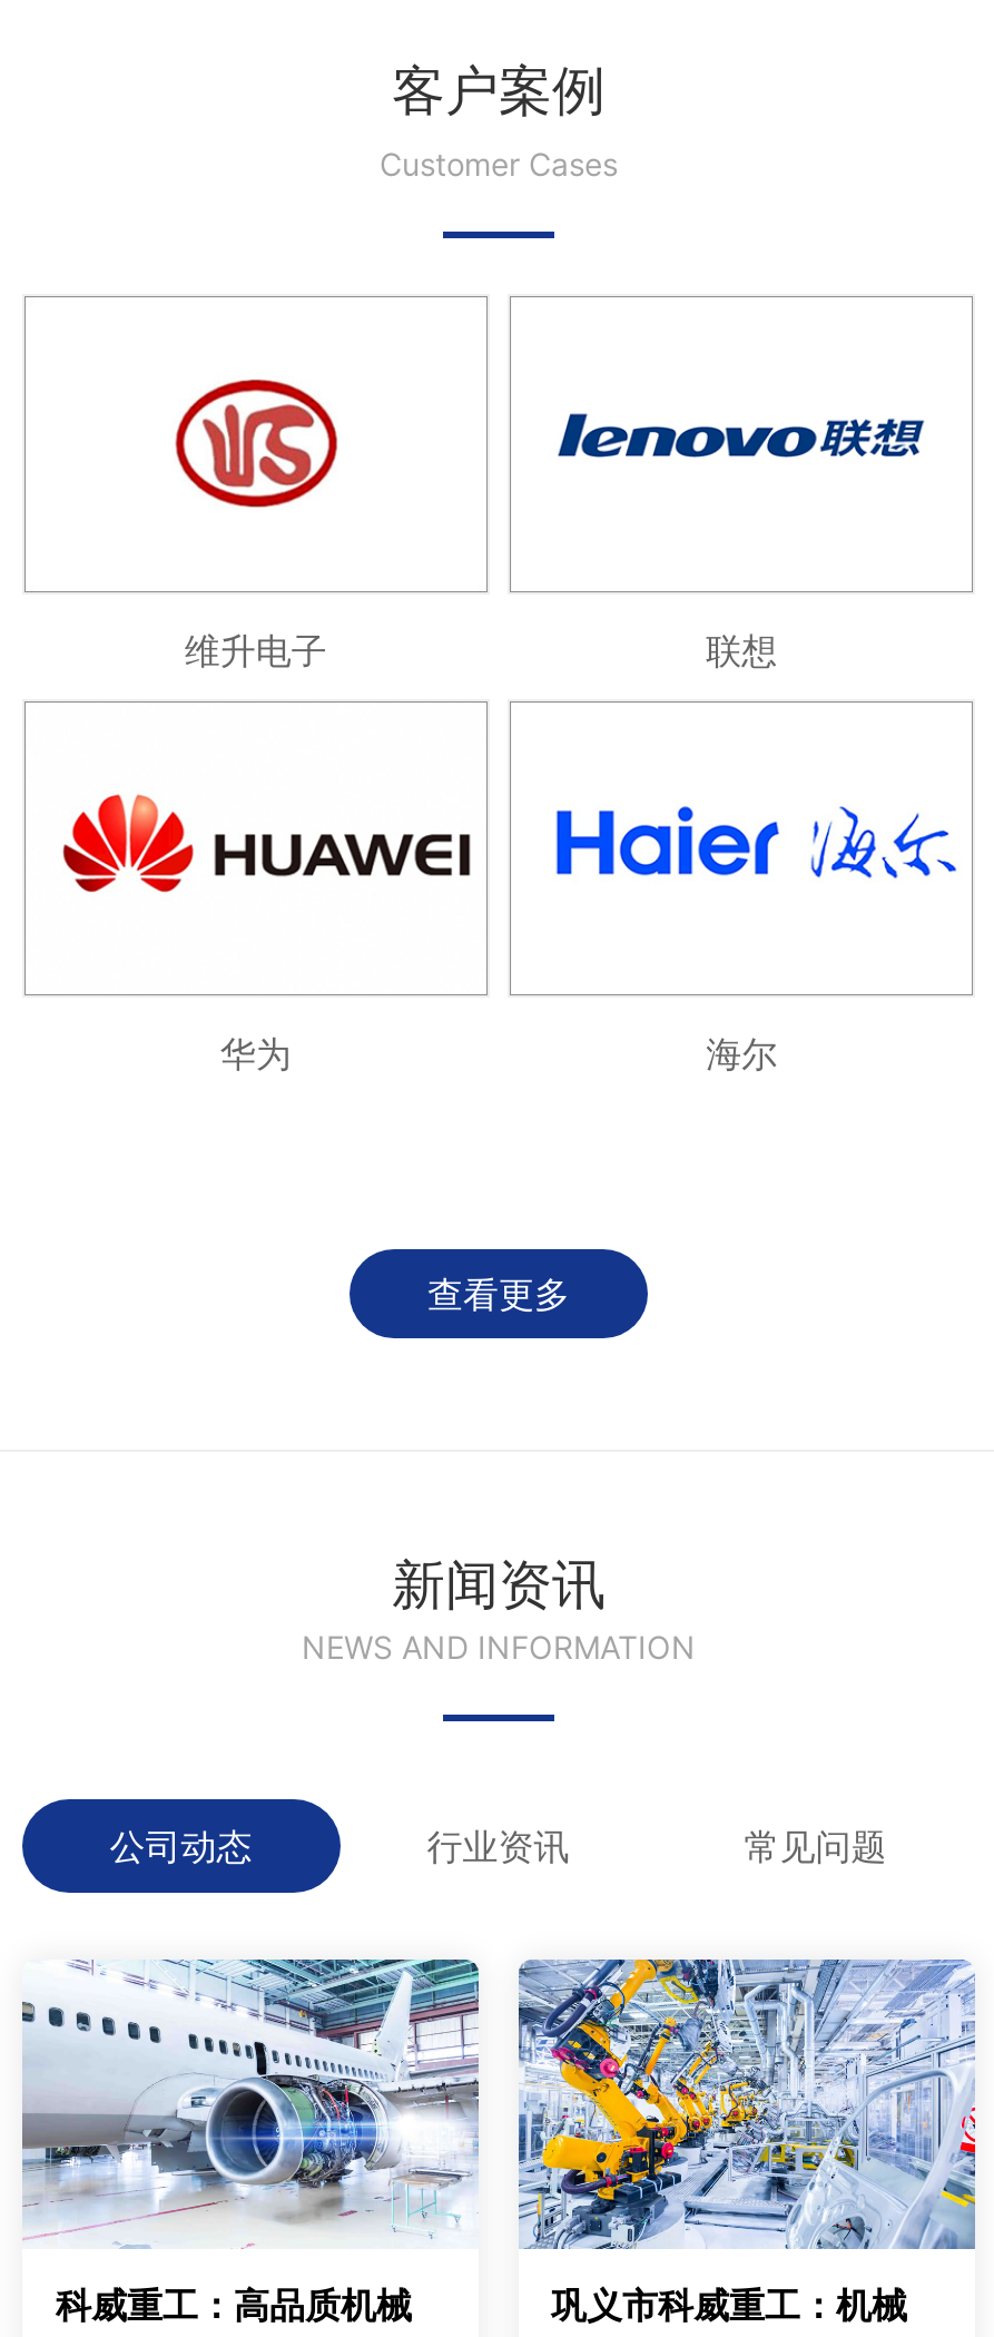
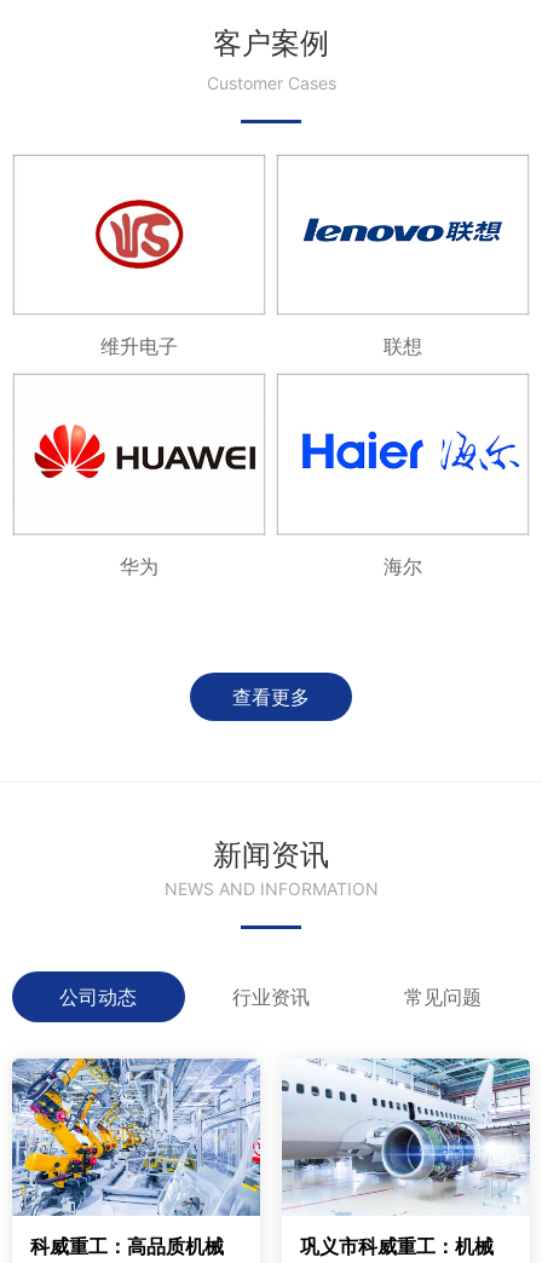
[22,1958,479,2250] [image] -> [11,1057,261,1217] [image]
[516,1956,977,2250] [image] -> [282,1057,531,1215] [image]

